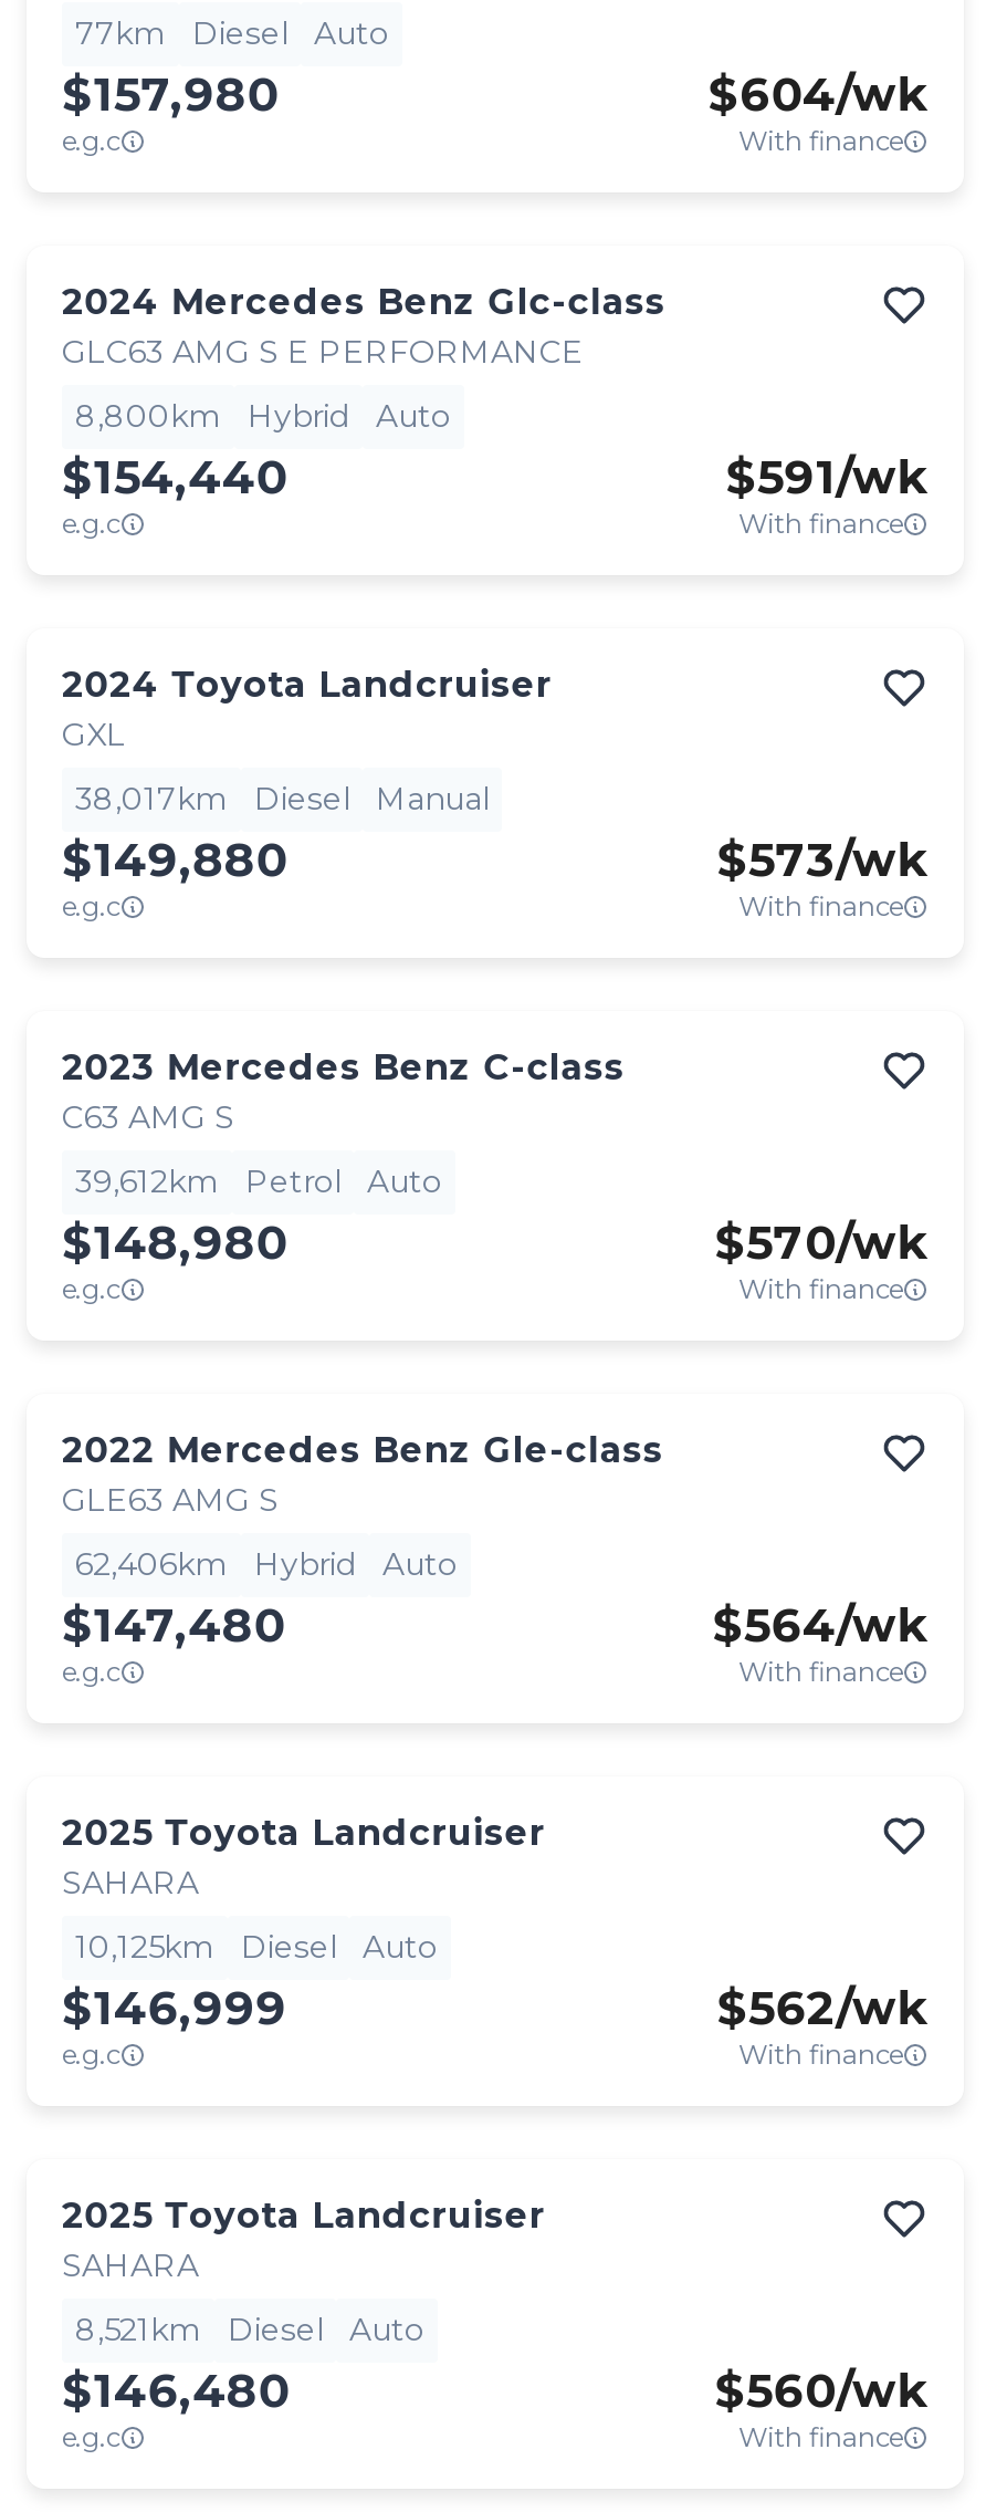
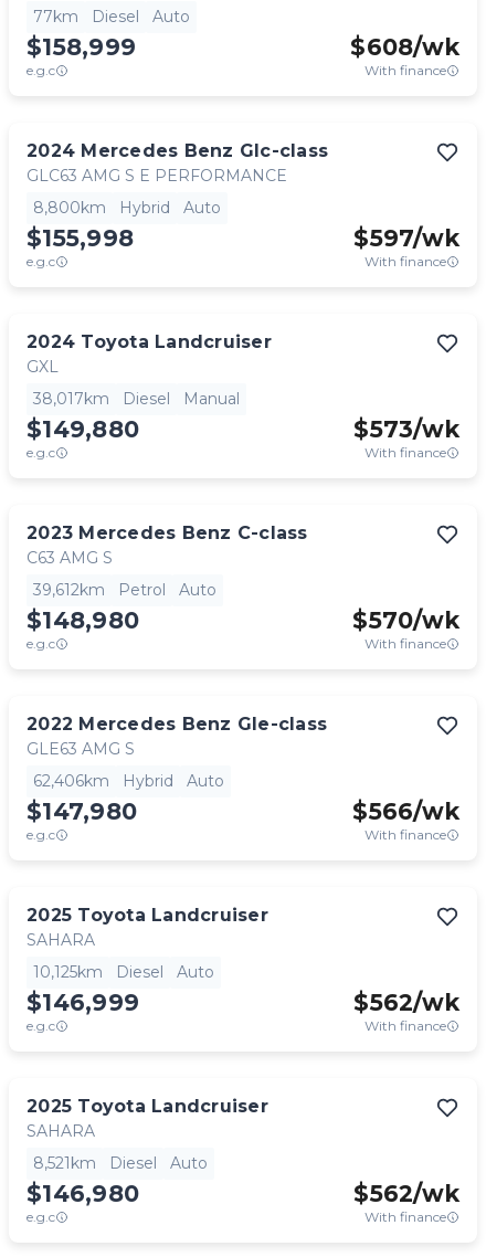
[62,66,279,122] $157,980 -> [27,33,136,61] $158,999
[708,66,929,122] $604/wk -> [350,33,459,61] $608/wk
[62,449,287,504] $154,440 -> [27,224,134,252] $155,998
[726,449,929,504] $591/wk -> [354,224,459,252] $597/wk
[62,1597,285,1653] $147,480 -> [27,797,137,825] $147,980
[712,1597,929,1653] $564/wk -> [353,797,459,825] $566/wk
[62,2363,290,2418] $146,480 -> [27,1180,139,1207] $146,980
[715,2363,929,2418] $560/wk -> [354,1180,459,1207] $562/wk

